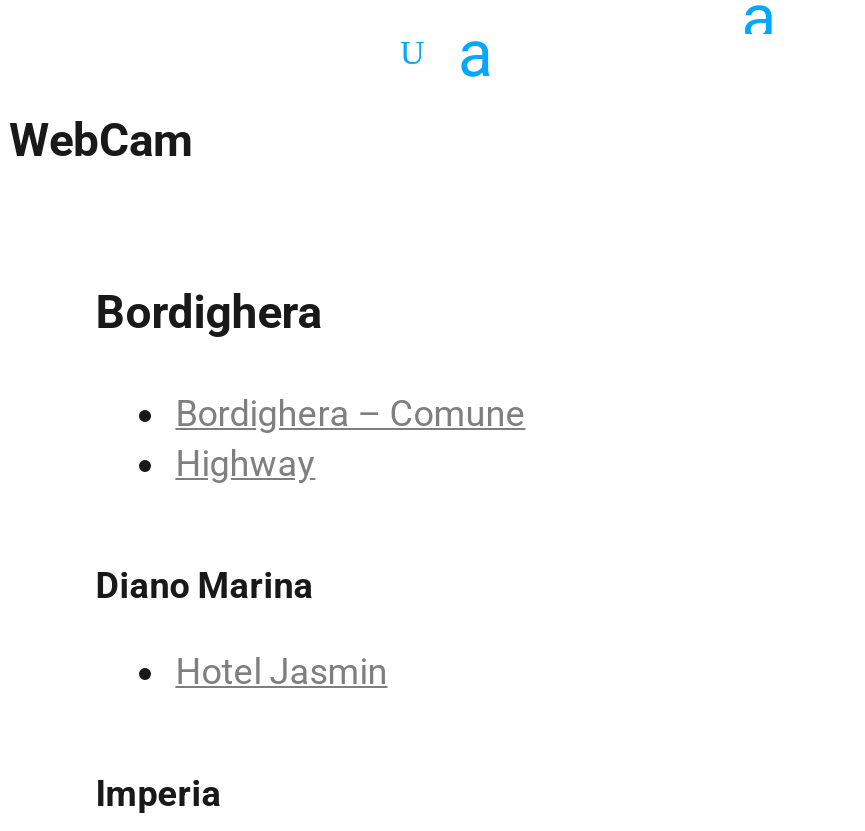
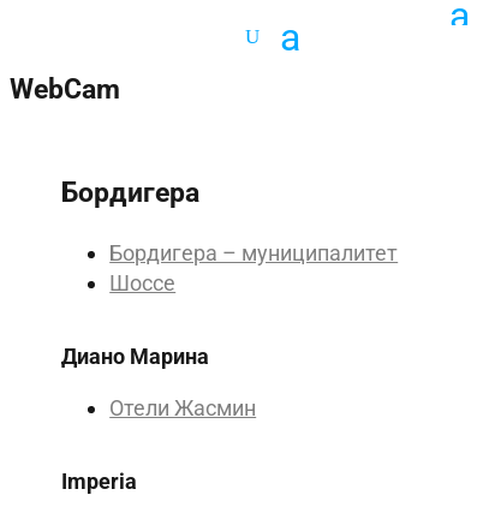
[95,286,321,340] Bordighera -> [62,177,200,209] Бордигера
[175,392,525,484] Bordighera – Comune | Highway -> [110,241,398,296] Бордигера – муниципалитет | Шоссе
[95,564,313,606] Diano Marina -> [62,344,209,369] Диано Марина
[175,650,387,692] Hotel Jasmin -> [110,396,256,421] Отели Жасмин

